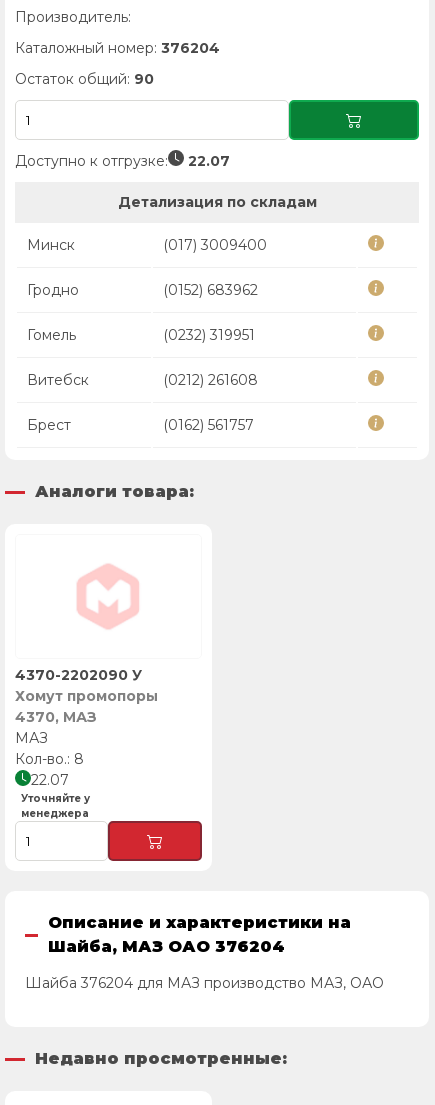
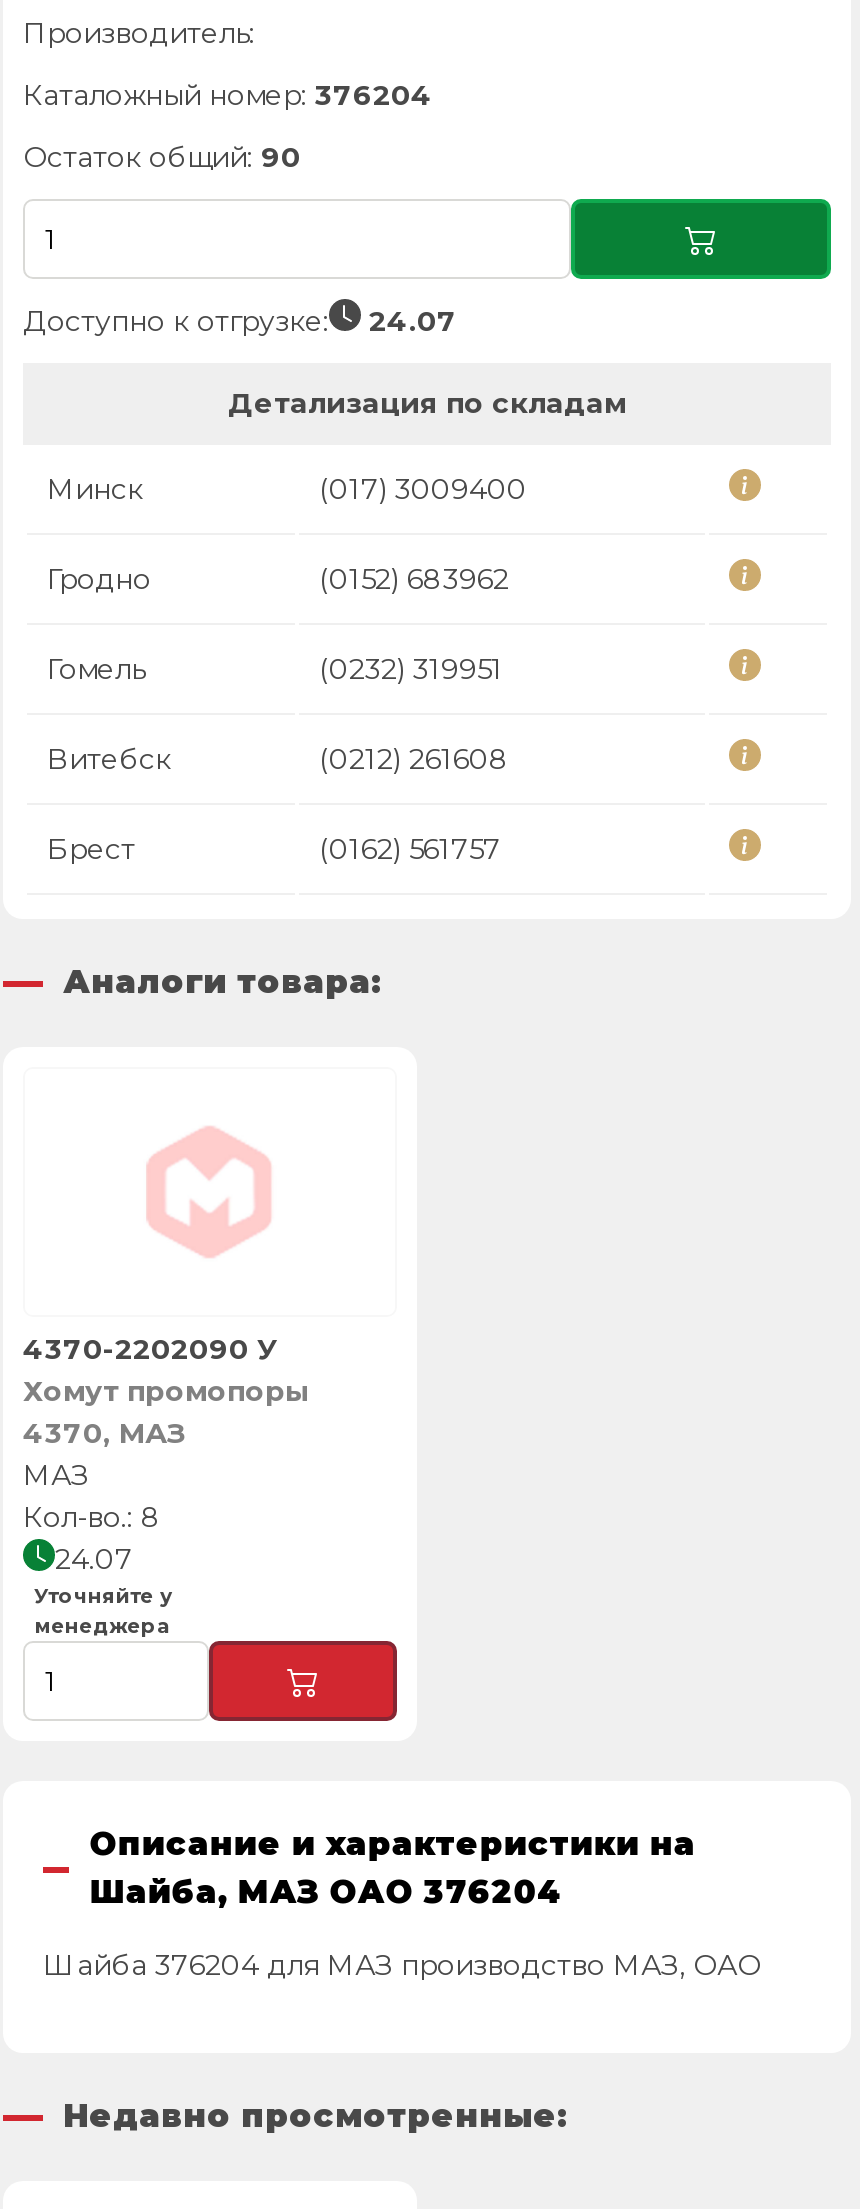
[15,151,230,170] Доступно к отгрузке: 22.07 -> [23,302,457,339] Доступно к отгрузке: 24.07
[31,771,69,789] 22.07 -> [55,1541,133,1577] 24.07

